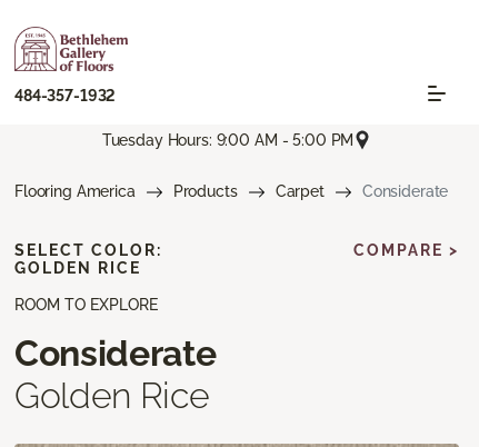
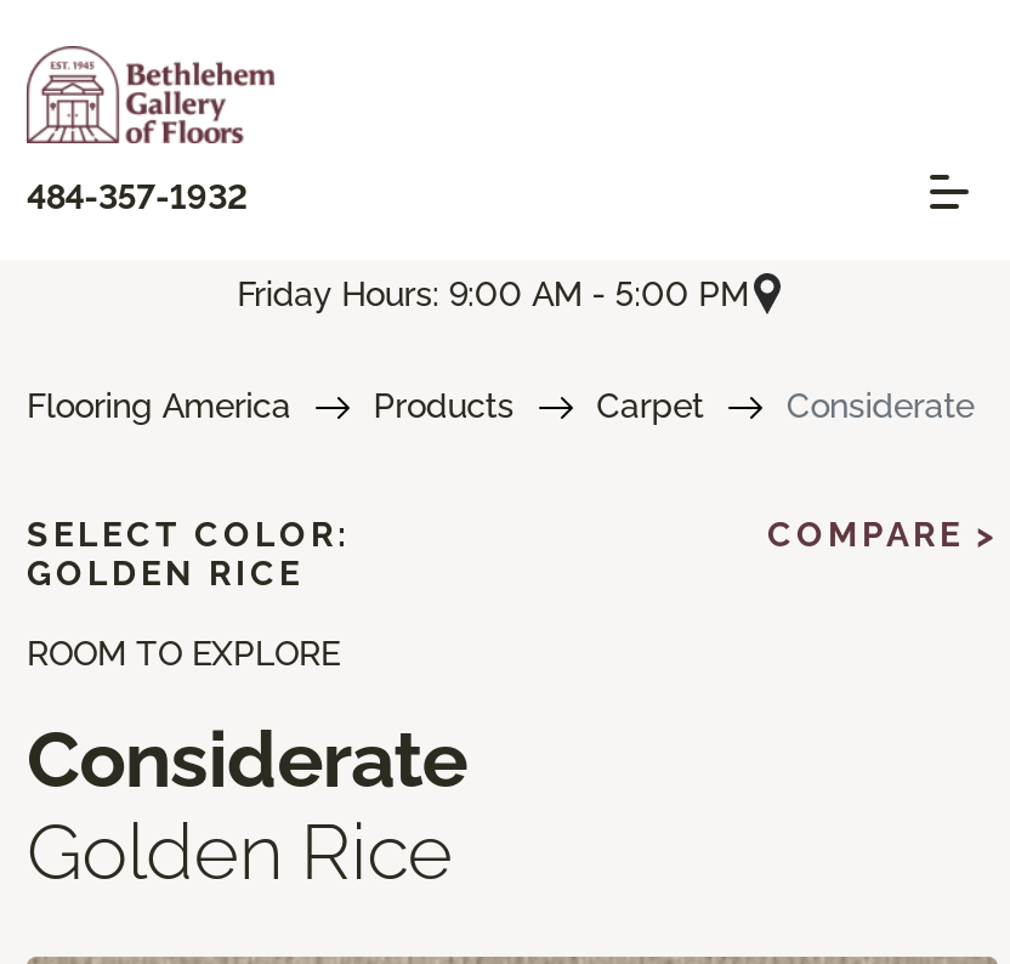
[102,131,354,149] Tuesday Hours: 9:00 AM - 5:00 PM -> [237,274,749,313] Friday Hours: 9:00 AM - 5:00 PM

